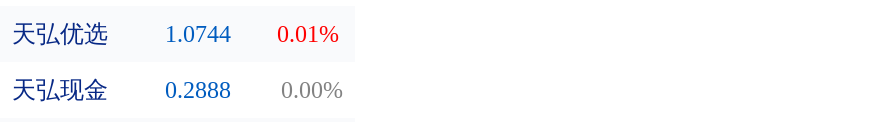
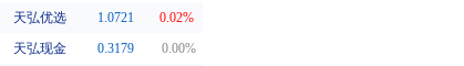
[165,20,231,48] 1.0744 -> [97,10,134,25] 1.0721
[277,20,339,48] 0.01% -> [159,10,194,25] 0.02%
[165,76,343,104] 0.2888 0.00% -> [97,41,196,56] 0.3179 0.00%

